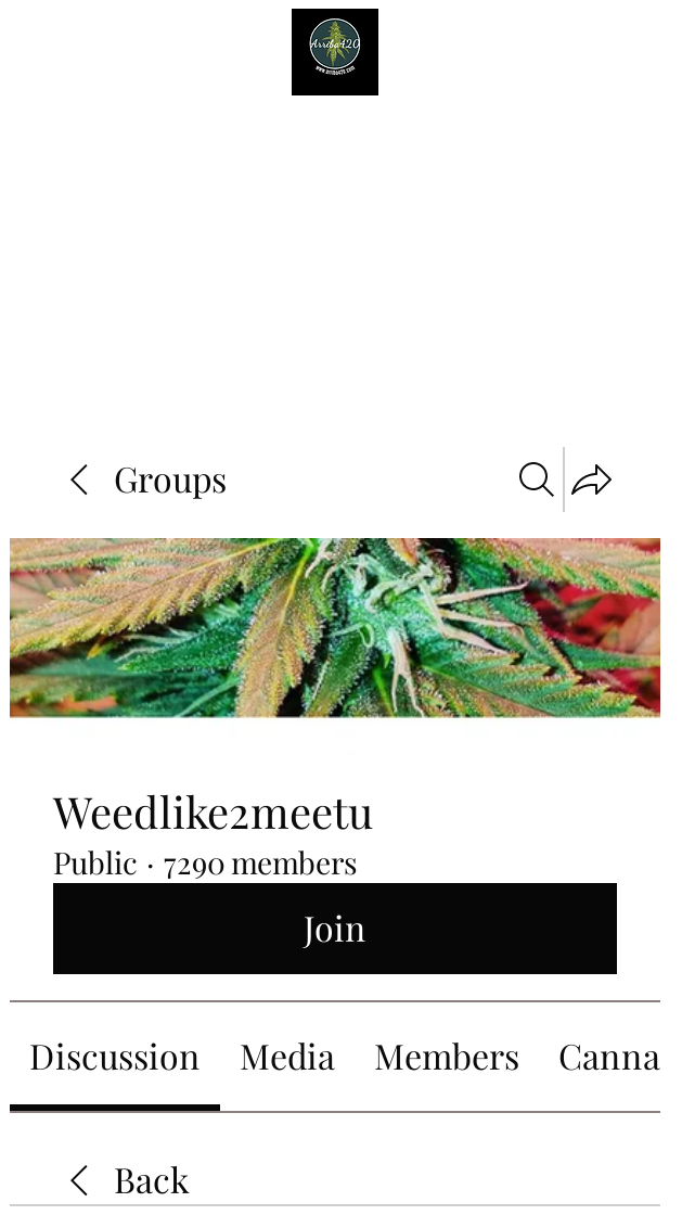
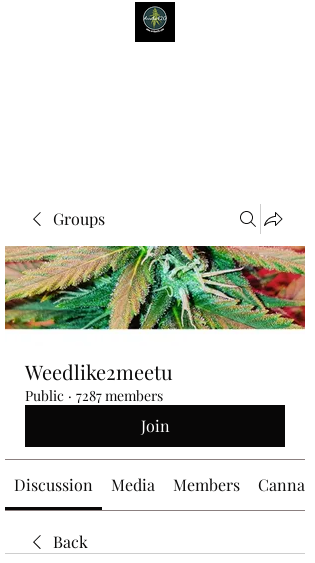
[53,842,357,883] Public · 7290 members -> [25,386,163,405] Public · 7287 members

